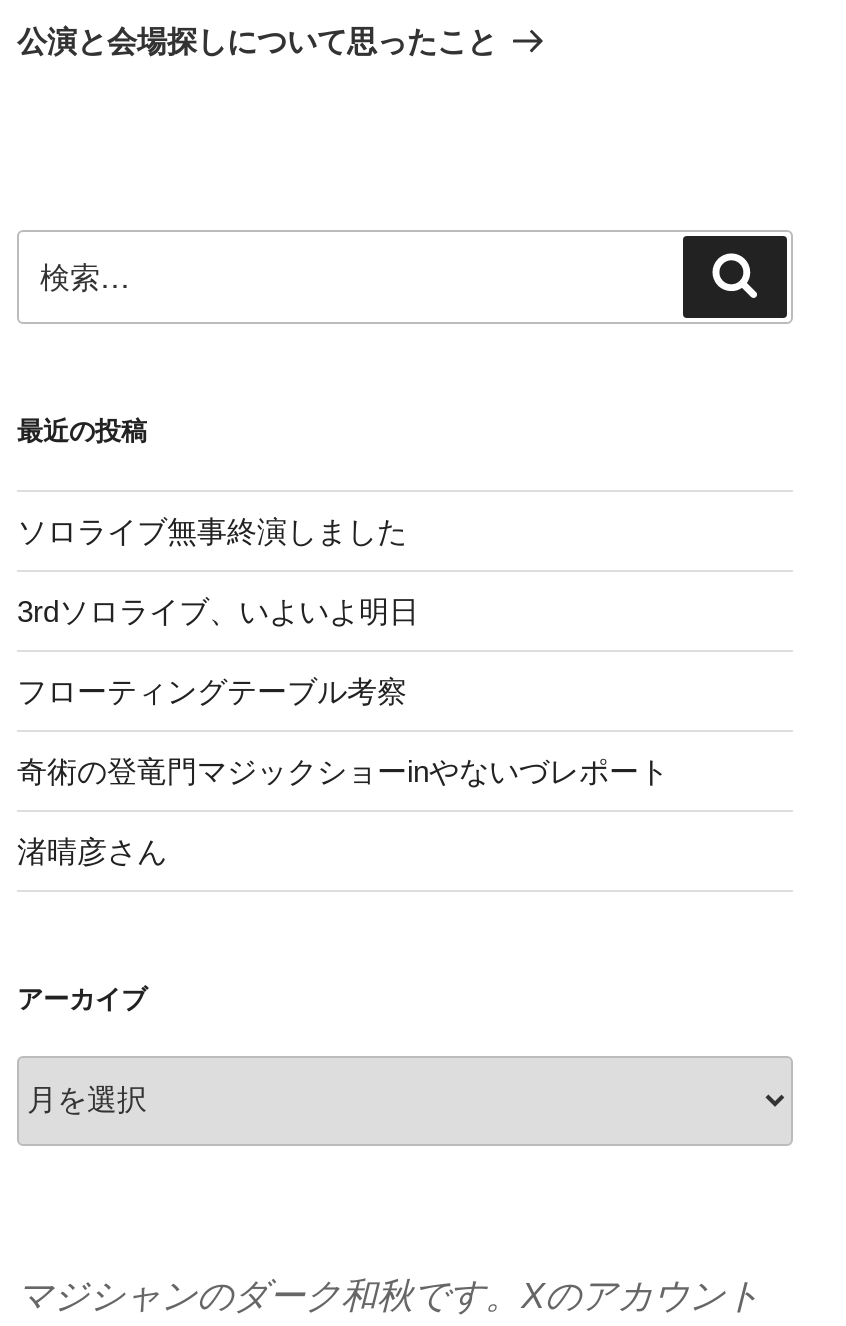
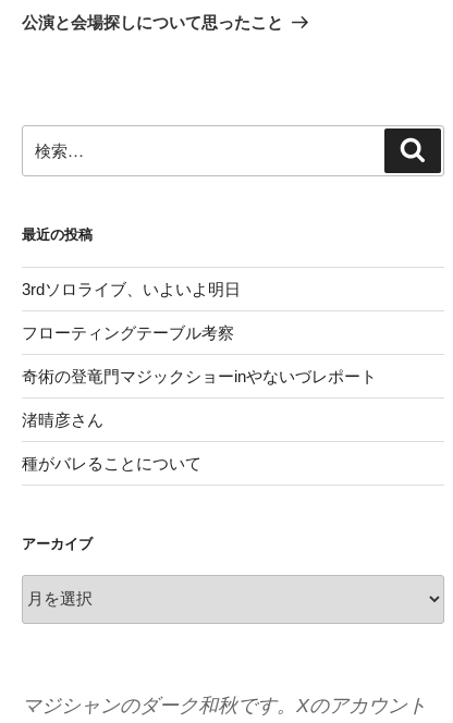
[17,513,407,547] ソロライブ無事終演しました -> none
moved [17,593,669,867] -> [22,279,377,428]: 3rdソロライブ、いよいよ明日 | フローティングテーブル考察 | 奇術の登竜門マジックショーinやないづレポート | 渚晴彦さん
none -> [22,453,201,472] 種がバレることについて

